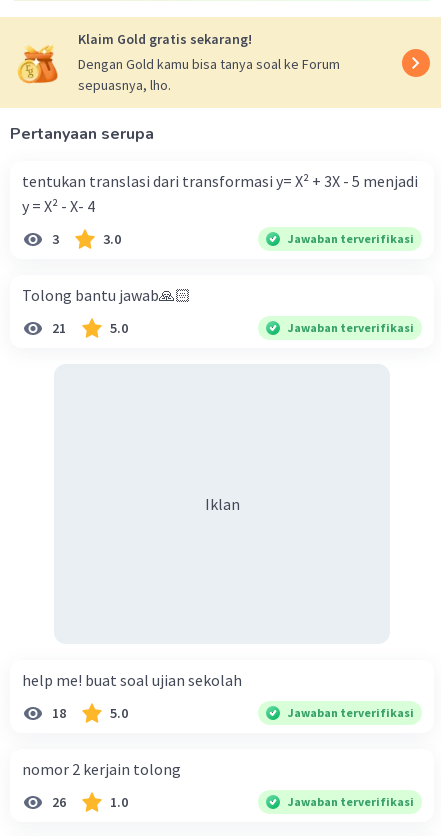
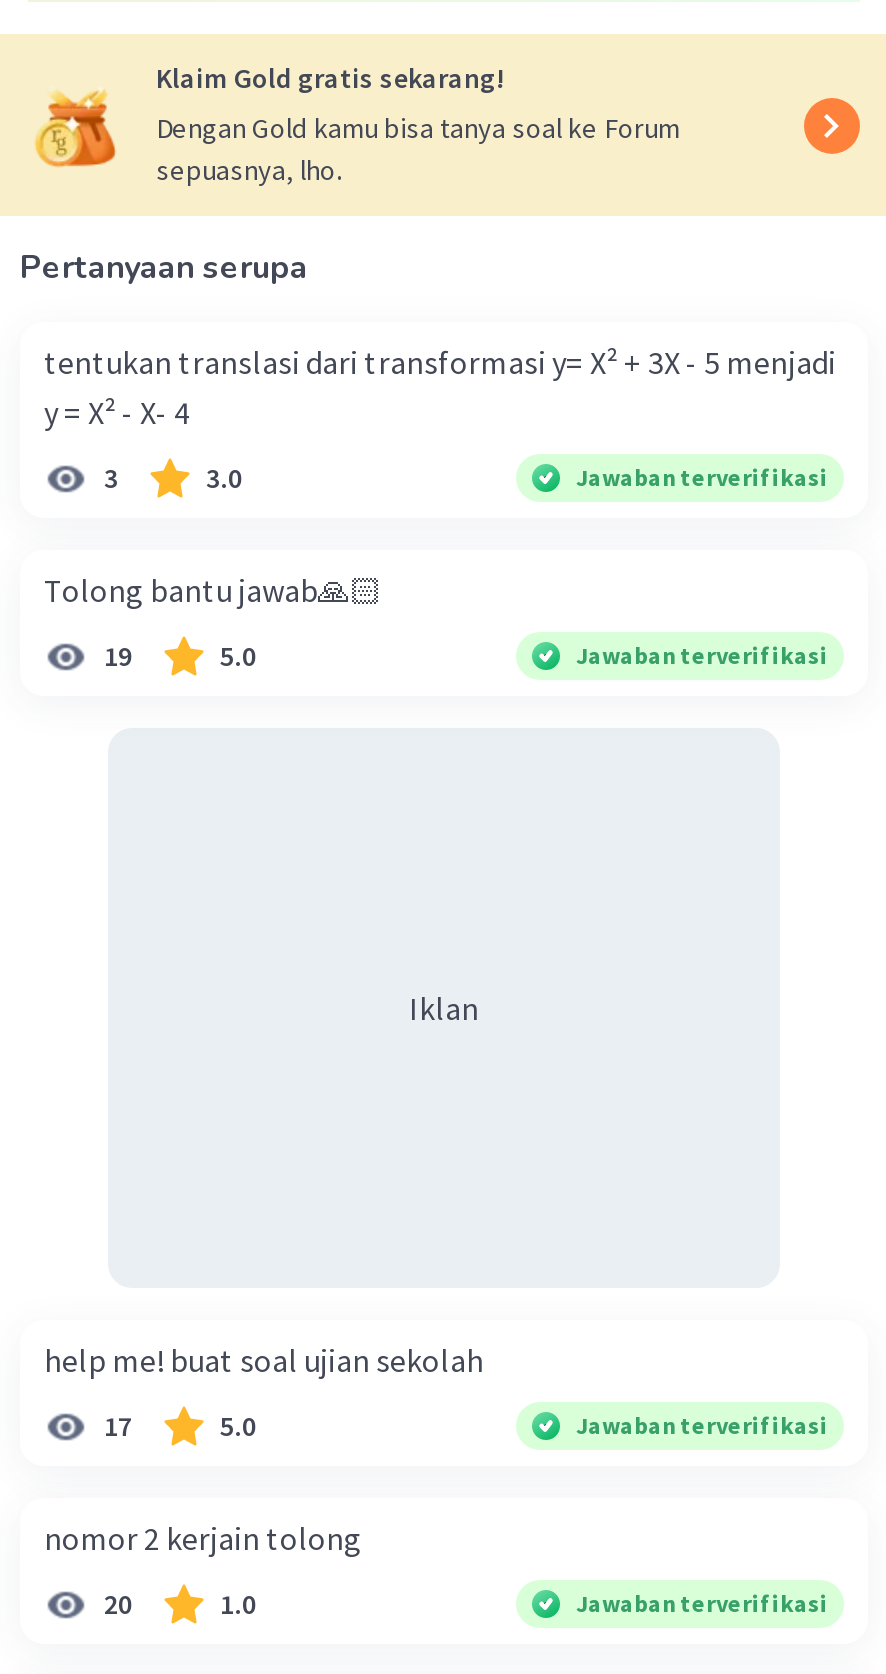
[52,319,66,337] 21 -> [104,638,132,674] 19
[52,704,66,722] 18 -> [104,1408,132,1444] 17
[52,793,66,811] 26 -> [104,1586,132,1622] 20

